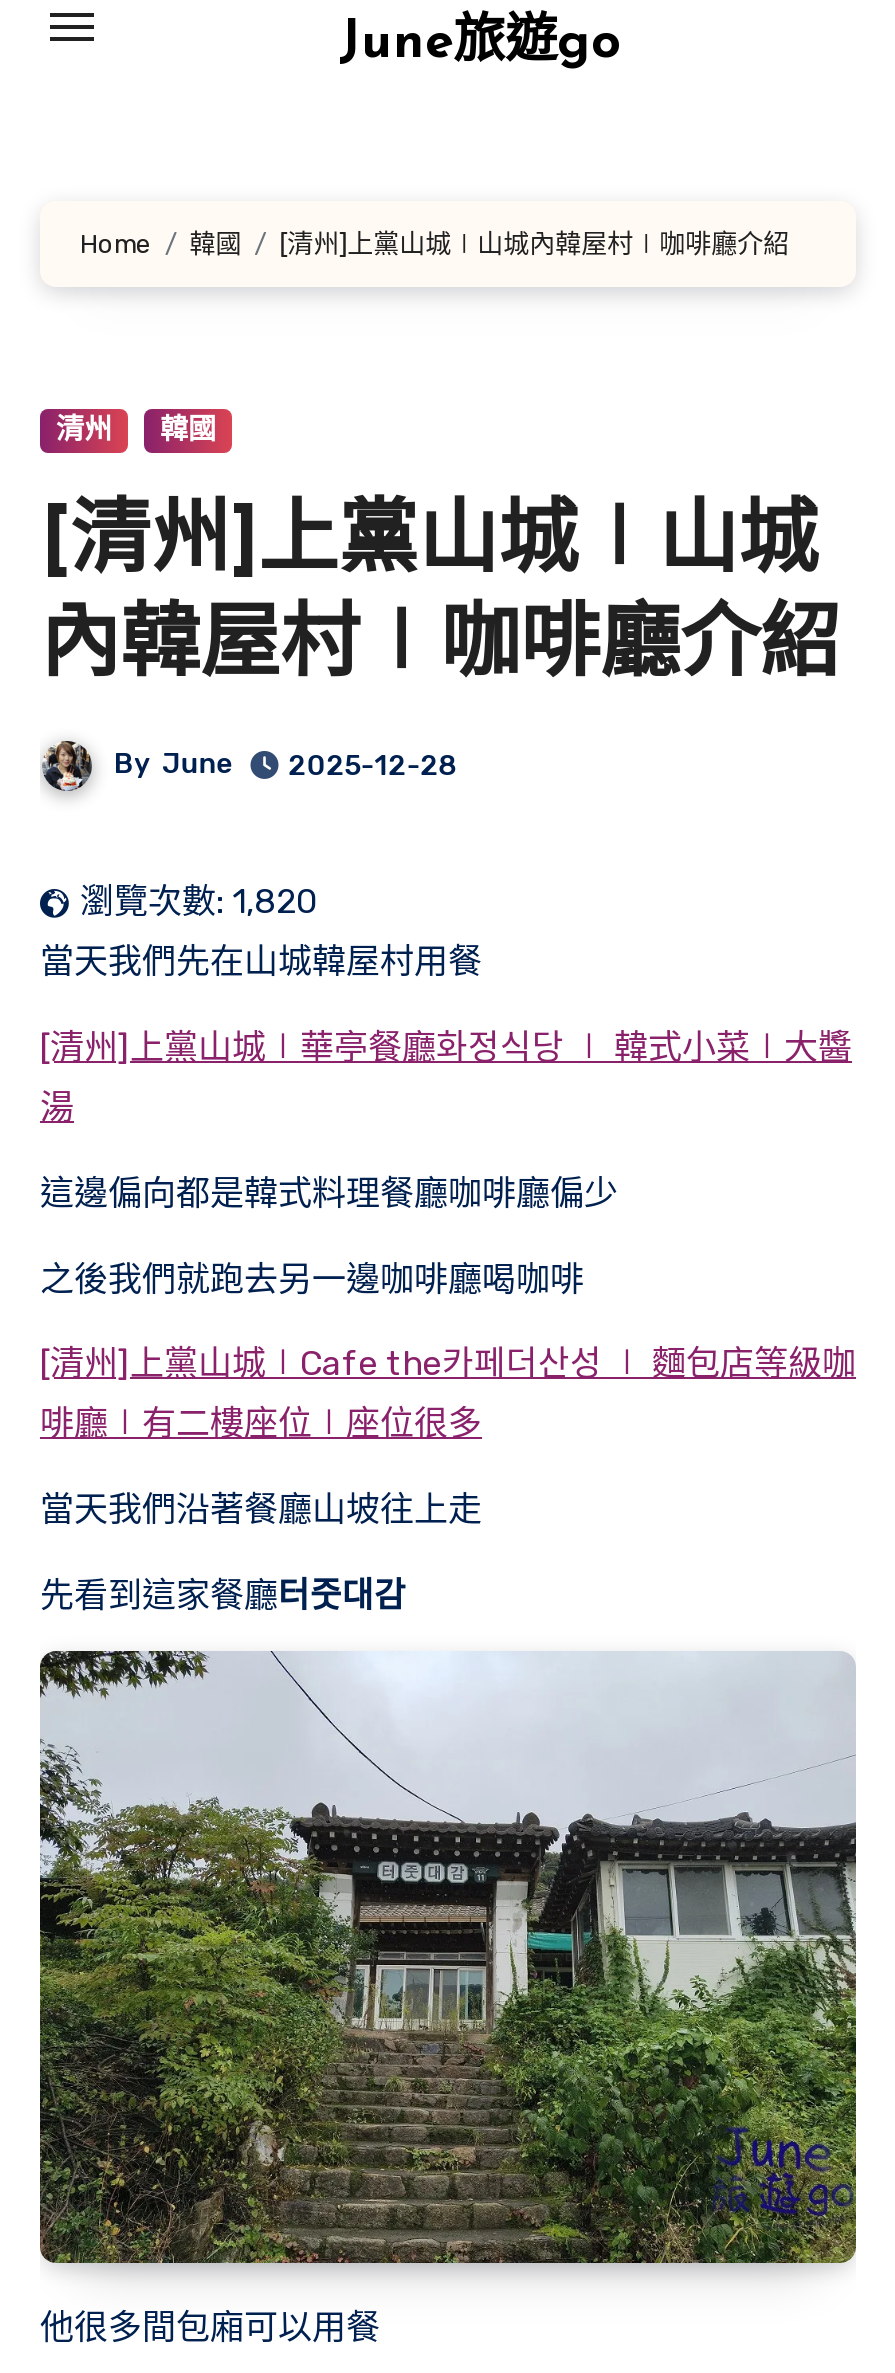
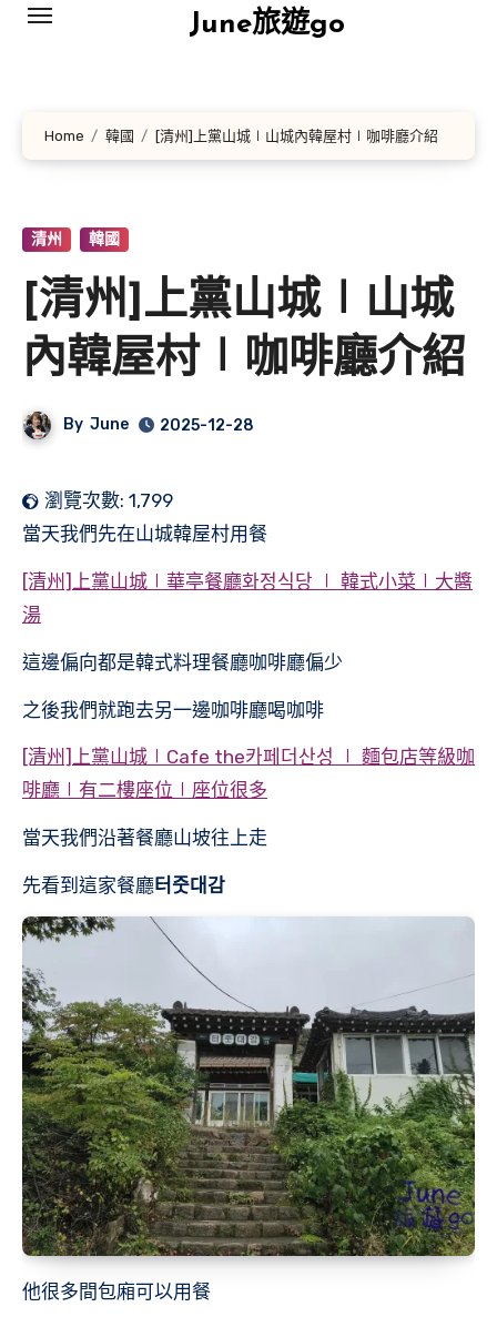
[80,881,318,921] 瀏覽次數: 1,820 -> [44,490,173,512] 瀏覽次數: 1,799

